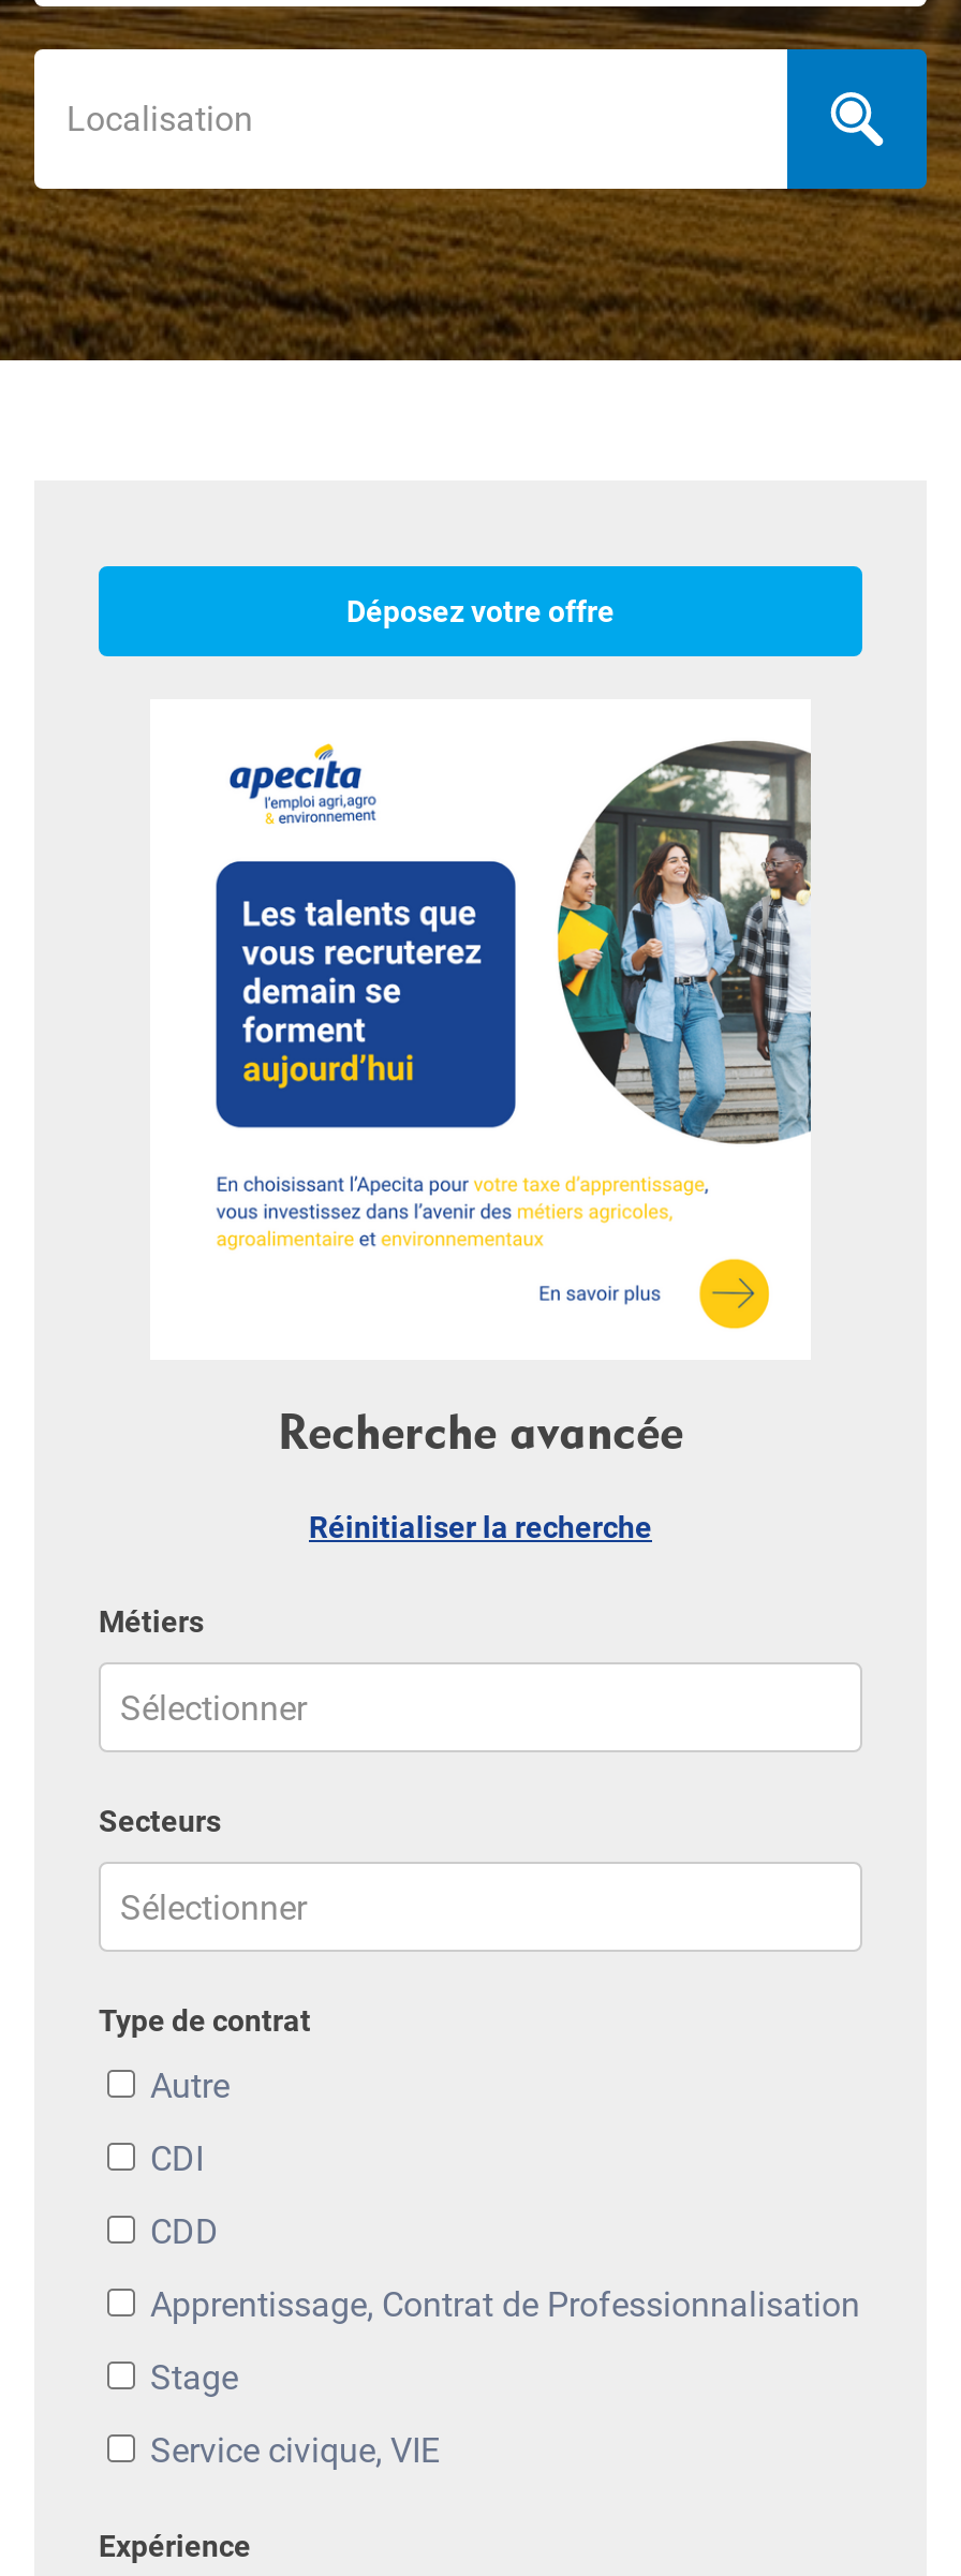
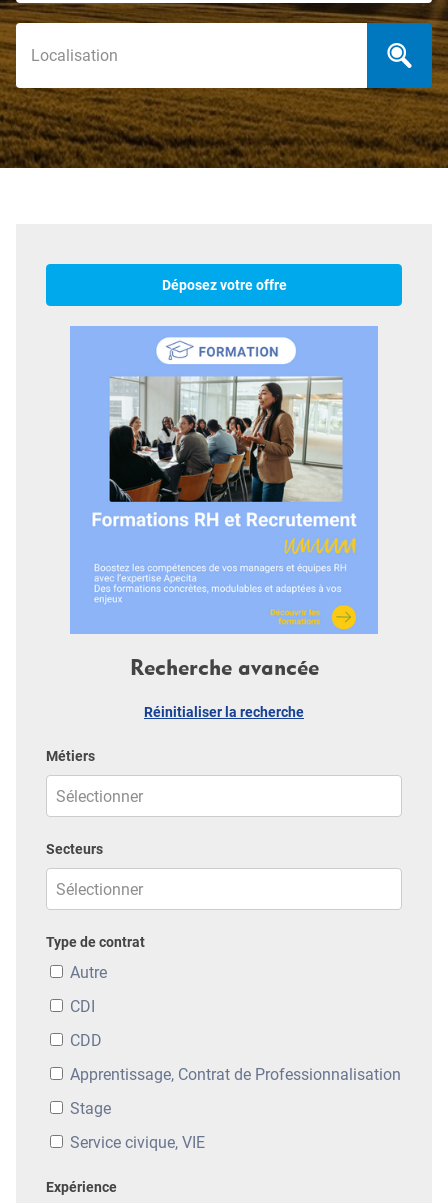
[150,699,813,1360] [image] -> [70,326,378,634] [image]

